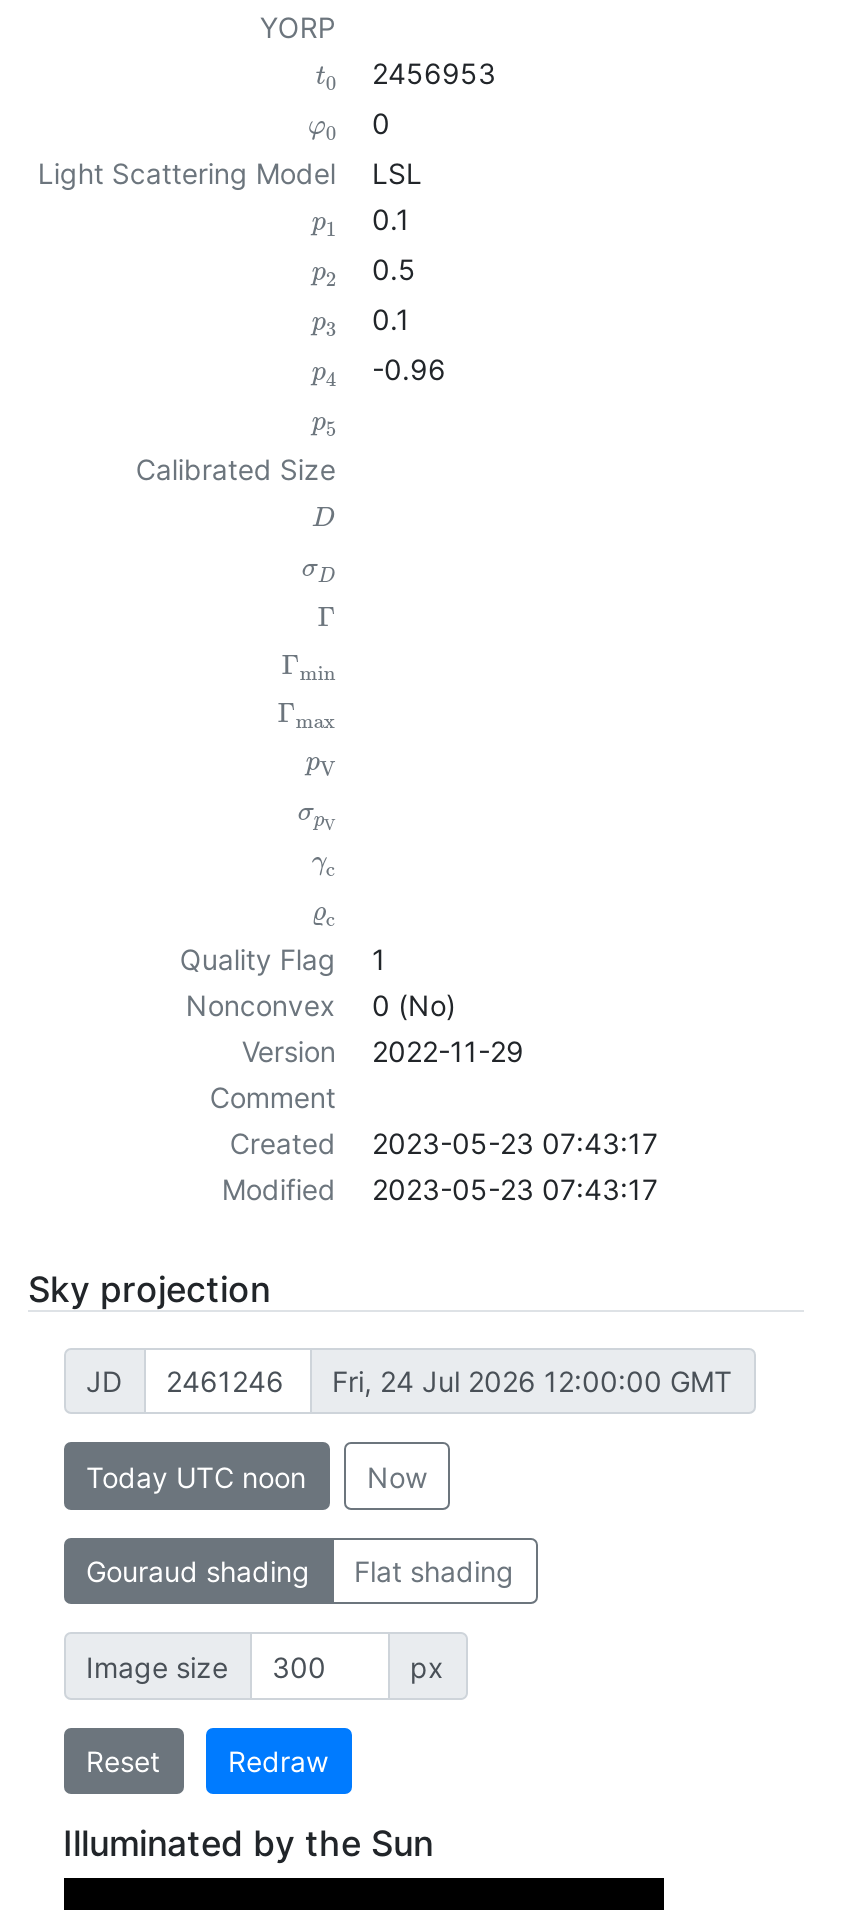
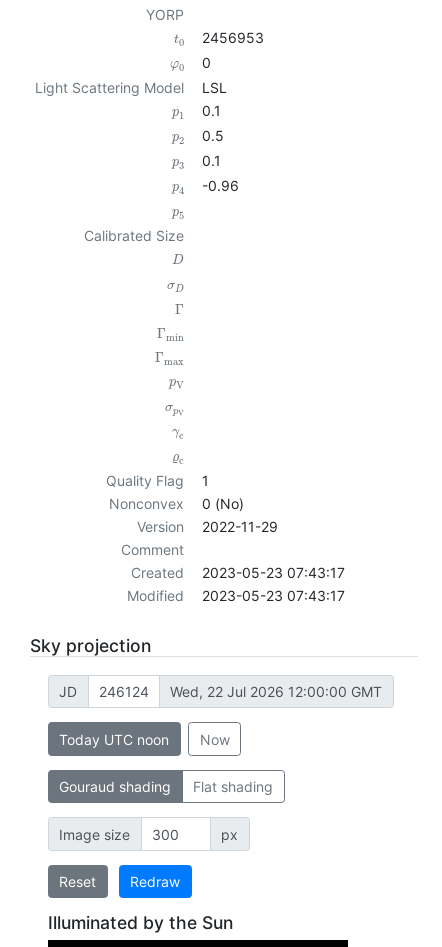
[332,1364,732,1398] Fri, 24 Jul 2026 12:00:00 GMT -> [170,683,382,700] Wed, 22 Jul 2026 12:00:00 GMT

